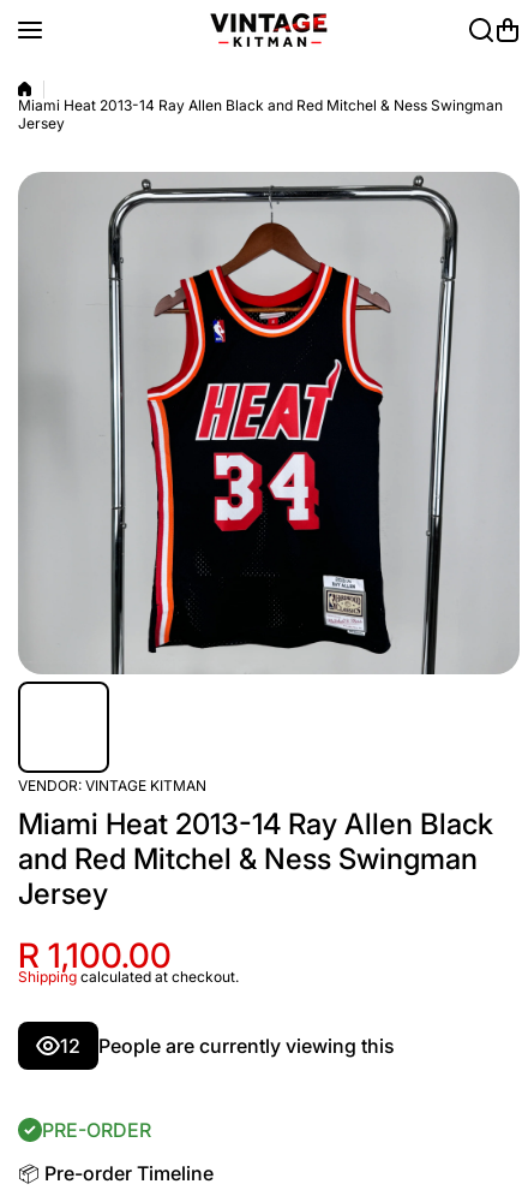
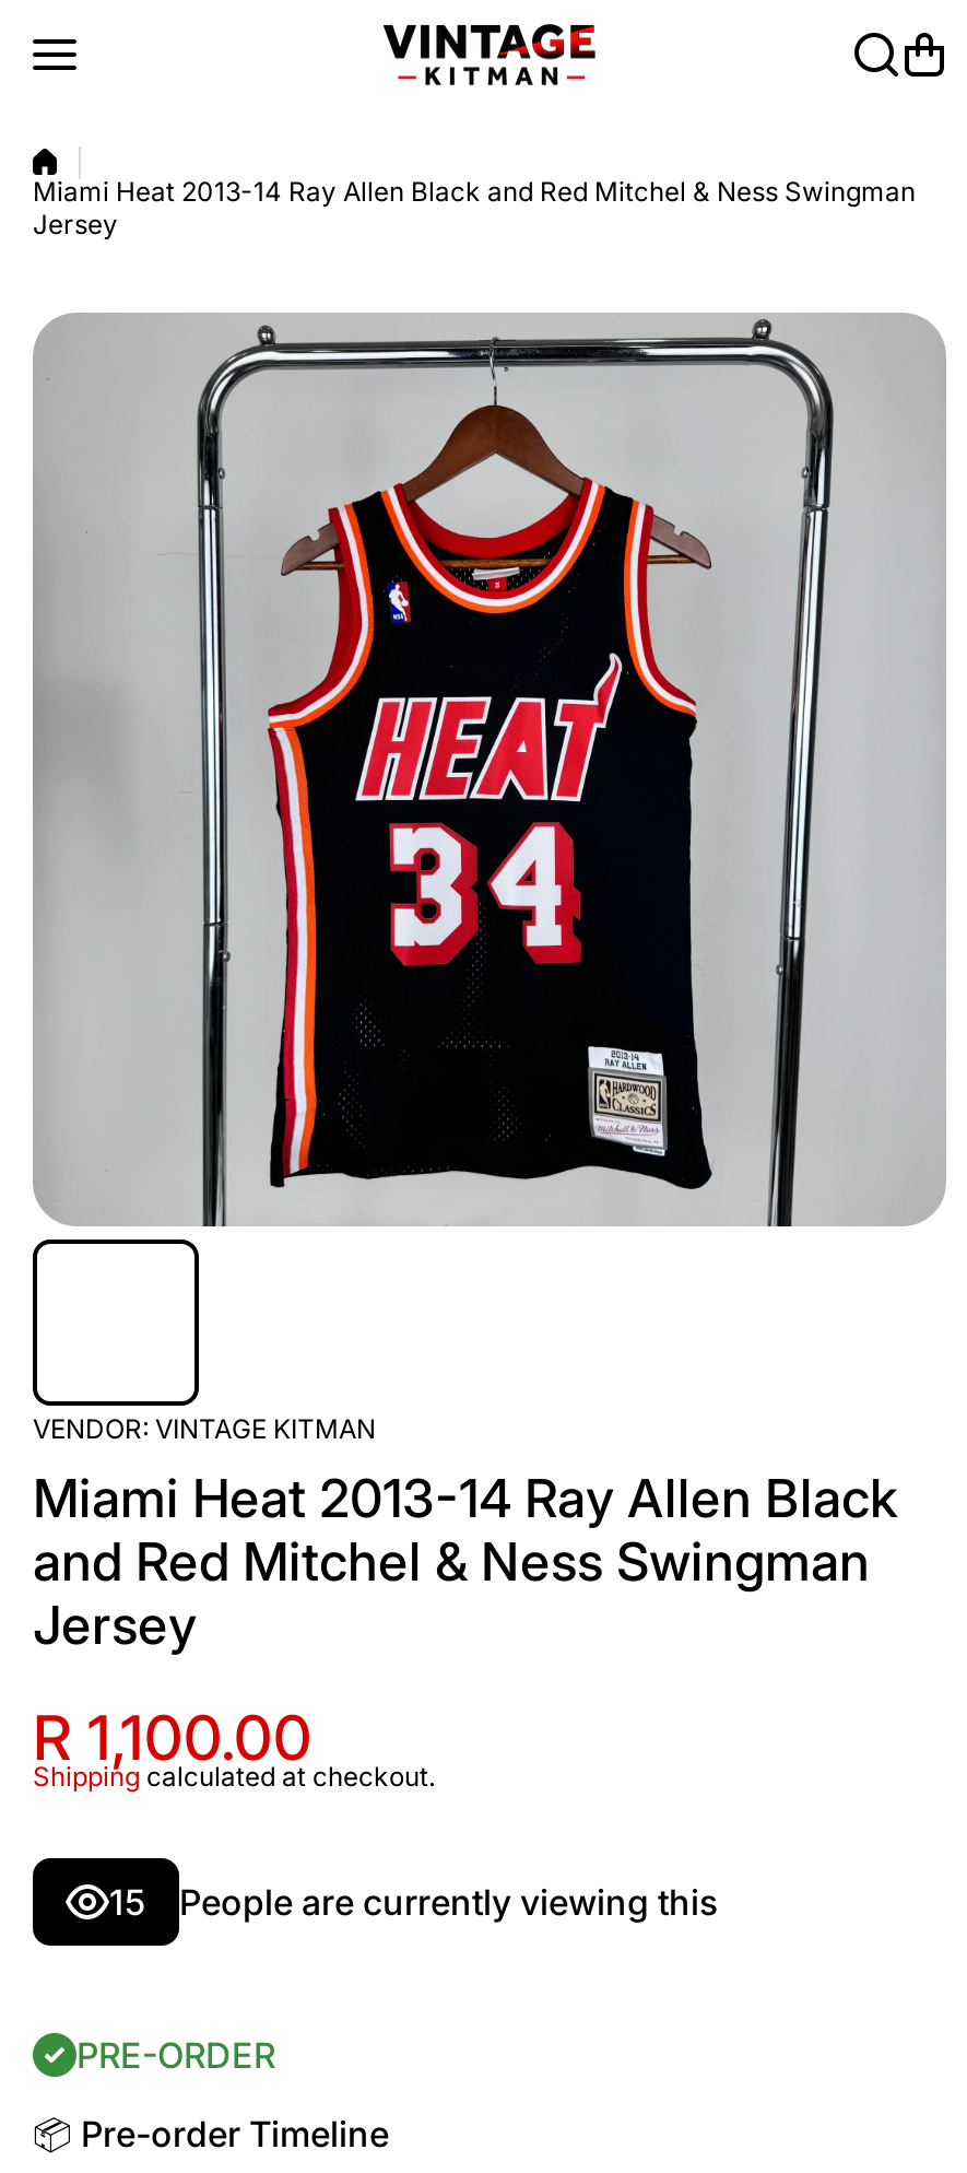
[60,1033,395,1057] 12 People are currently viewing this -> [109,1879,719,1923] 15 People are currently viewing this

